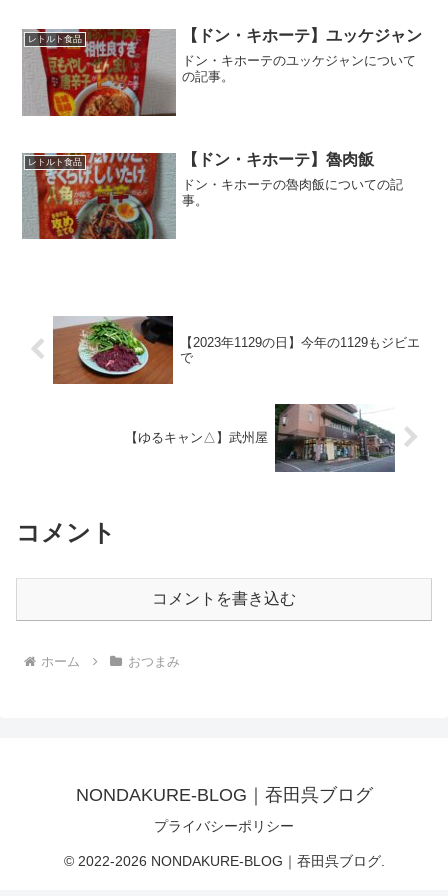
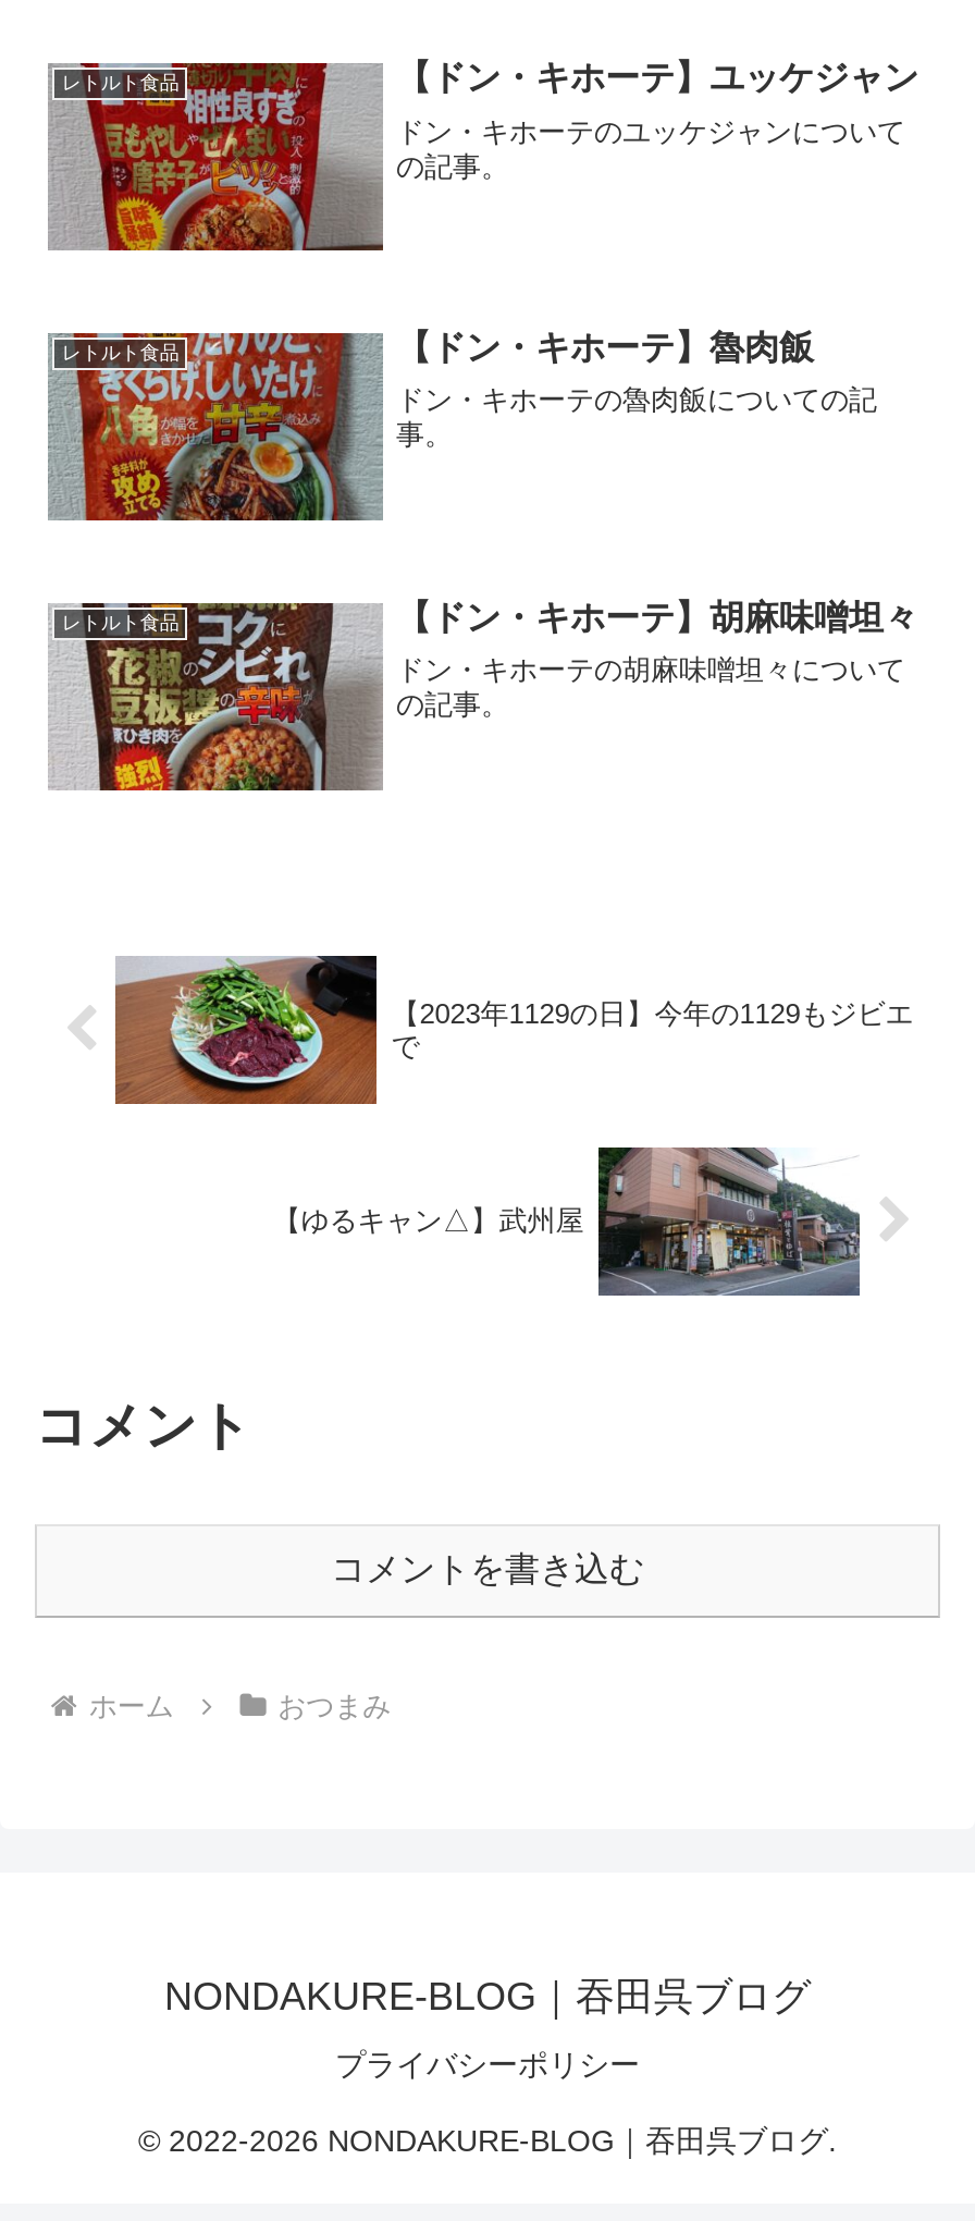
none -> [52,597,918,794] [image] | レトルト食品 | 【ドン・キホーテ】胡麻味噌坦々 | ドン・キホーテの胡麻味噌坦々について | の記事。

